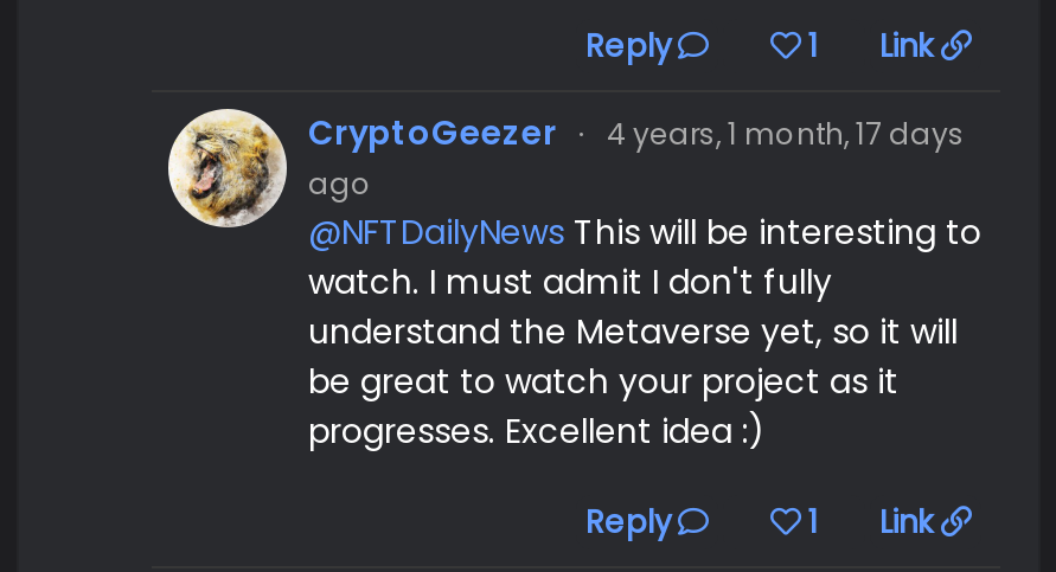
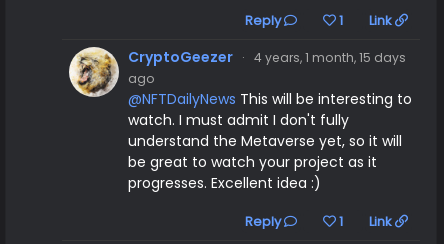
[308,109,965,156] CryptoGeezer · 4 years, 1 month, 17 days -> [128,47,406,67] CryptoGeezer · 4 years, 1 month, 15 days

